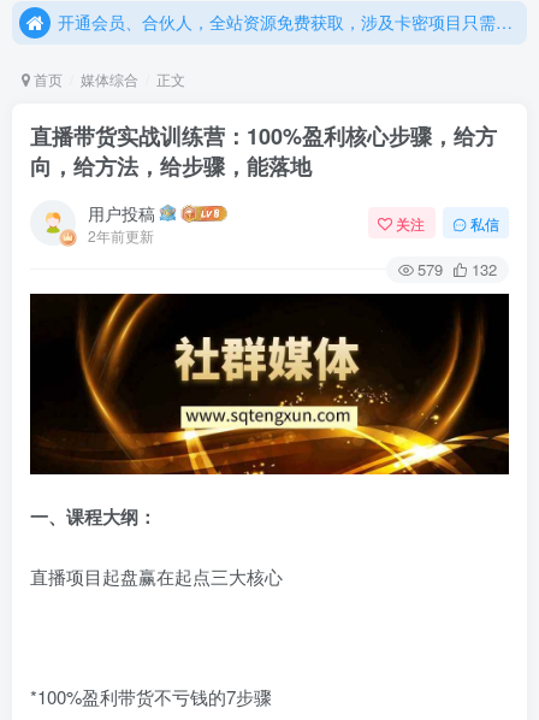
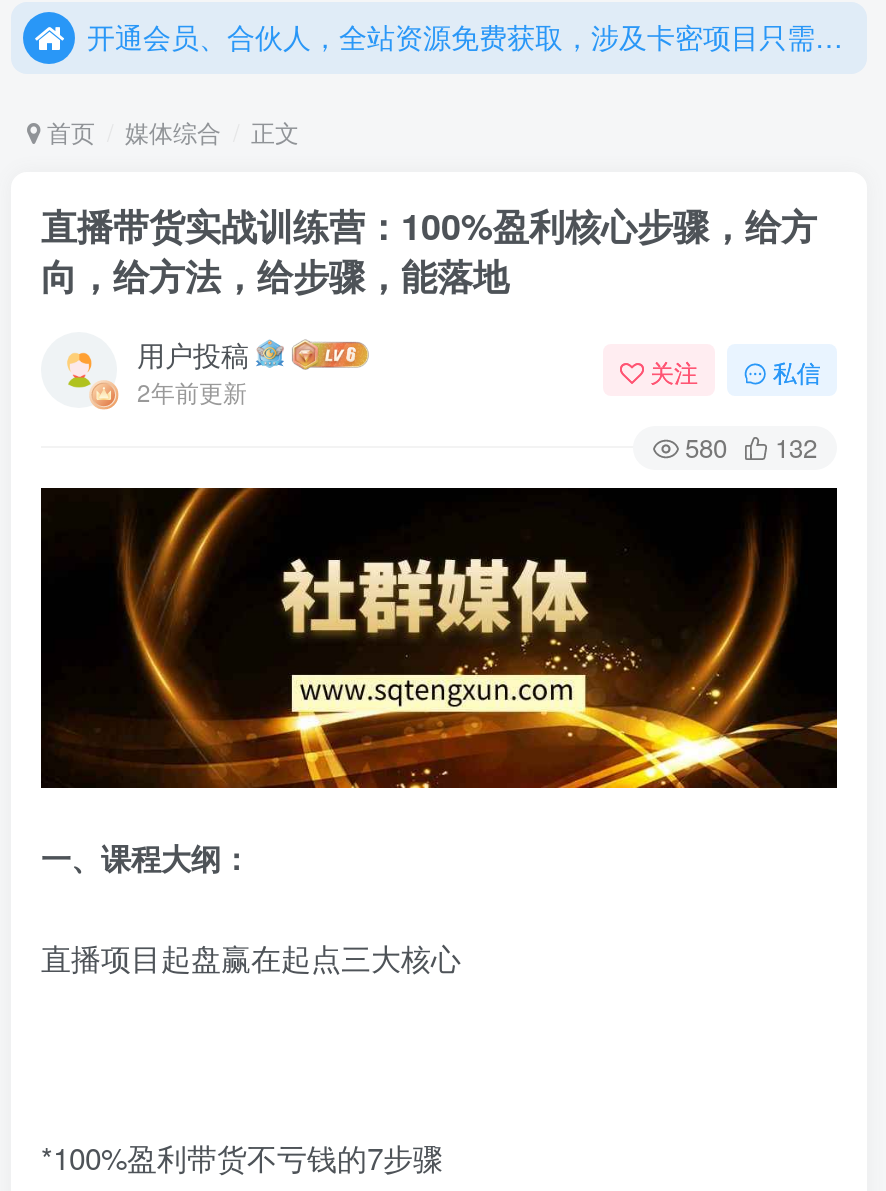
[417,258,497,281] 579 132 -> [685,429,817,467] 580 132

